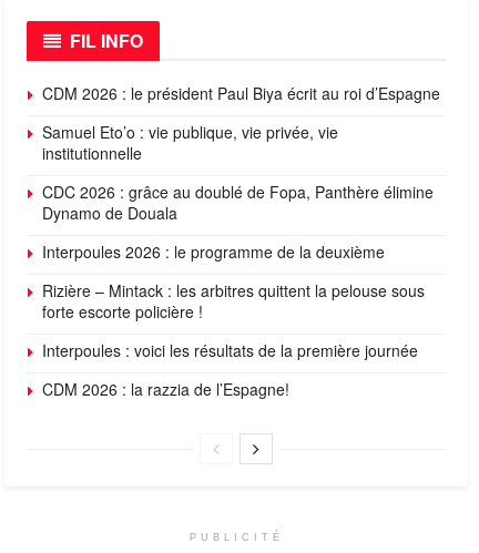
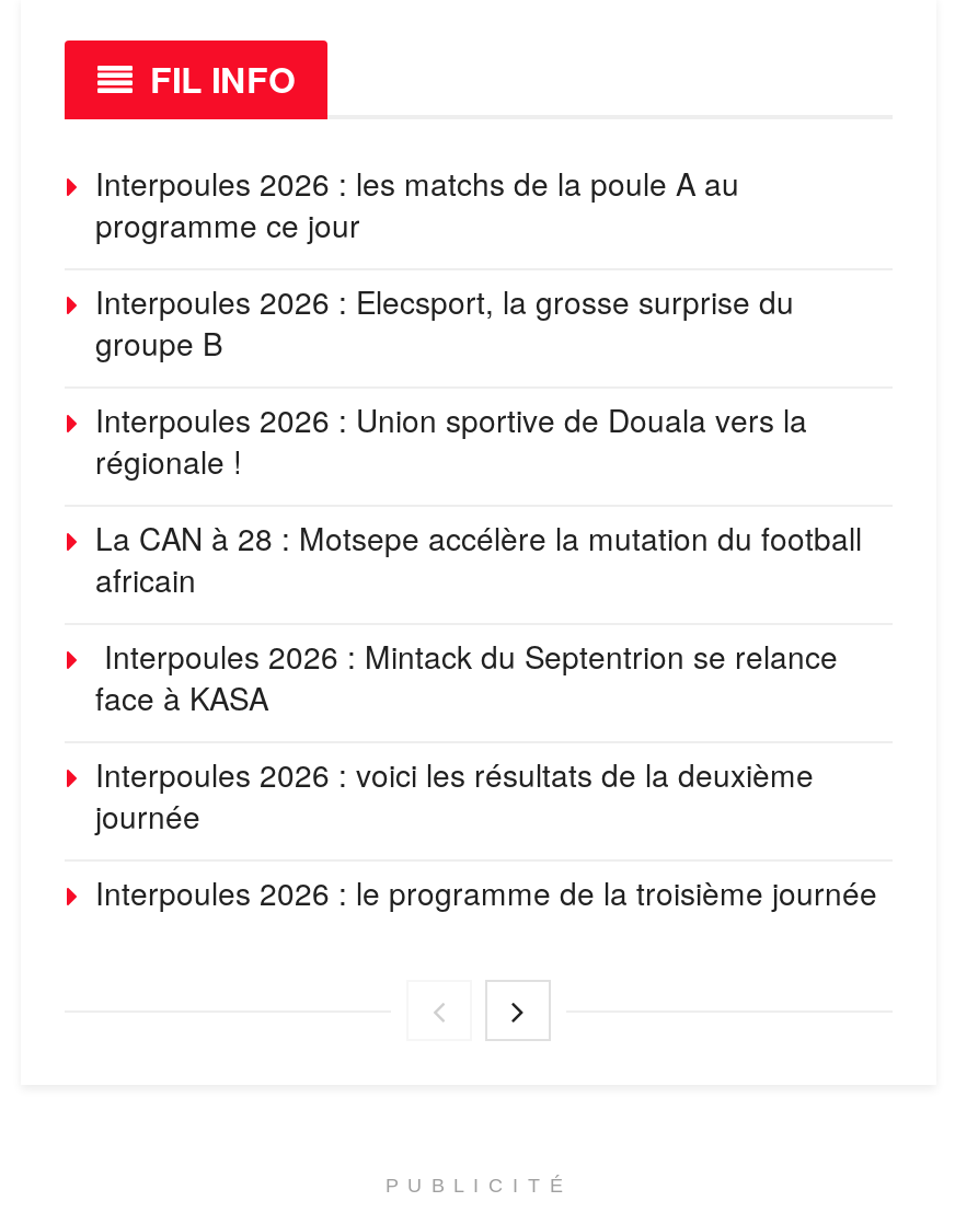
[42,82,440,104] CDM 2026 : le président Paul Biya écrit au roi d’Espagne -> [95,160,739,246] Interpoules 2026 : les matchs de la poule A au | programme ce jour
[42,120,338,164] Samuel Eto’o : vie publique, vie privée, vie | institutionnelle -> [95,279,794,364] Interpoules 2026 : Elecsport, la grosse surprise du | groupe B
[42,180,434,224] CDC 2026 : grâce au doublé de Fopa, Panthère élimine | Dynamo de Douala -> [95,397,807,482] Interpoules 2026 : Union sportive de Douala vers la | régionale !
[42,240,385,262] Interpoules 2026 : le programme de la deuxième -> [95,515,862,600] La CAN à 28 : Motsepe accélère la mutation du football | africain
[42,279,425,322] Rizière – Mintack : les arbitres quittent la pelouse sous | forte escorte policière ! -> [95,633,838,719] Interpoules 2026 : Mintack du Septentrion se relance | face à KASA
[42,339,418,361] Interpoules : voici les résultats de la première journée -> [95,751,814,837] Interpoules 2026 : voici les résultats de la deuxième | journée
[42,378,289,400] CDM 2026 : la razzia de l’Espagne! -> [95,870,877,913] Interpoules 2026 : le programme de la troisième journée

